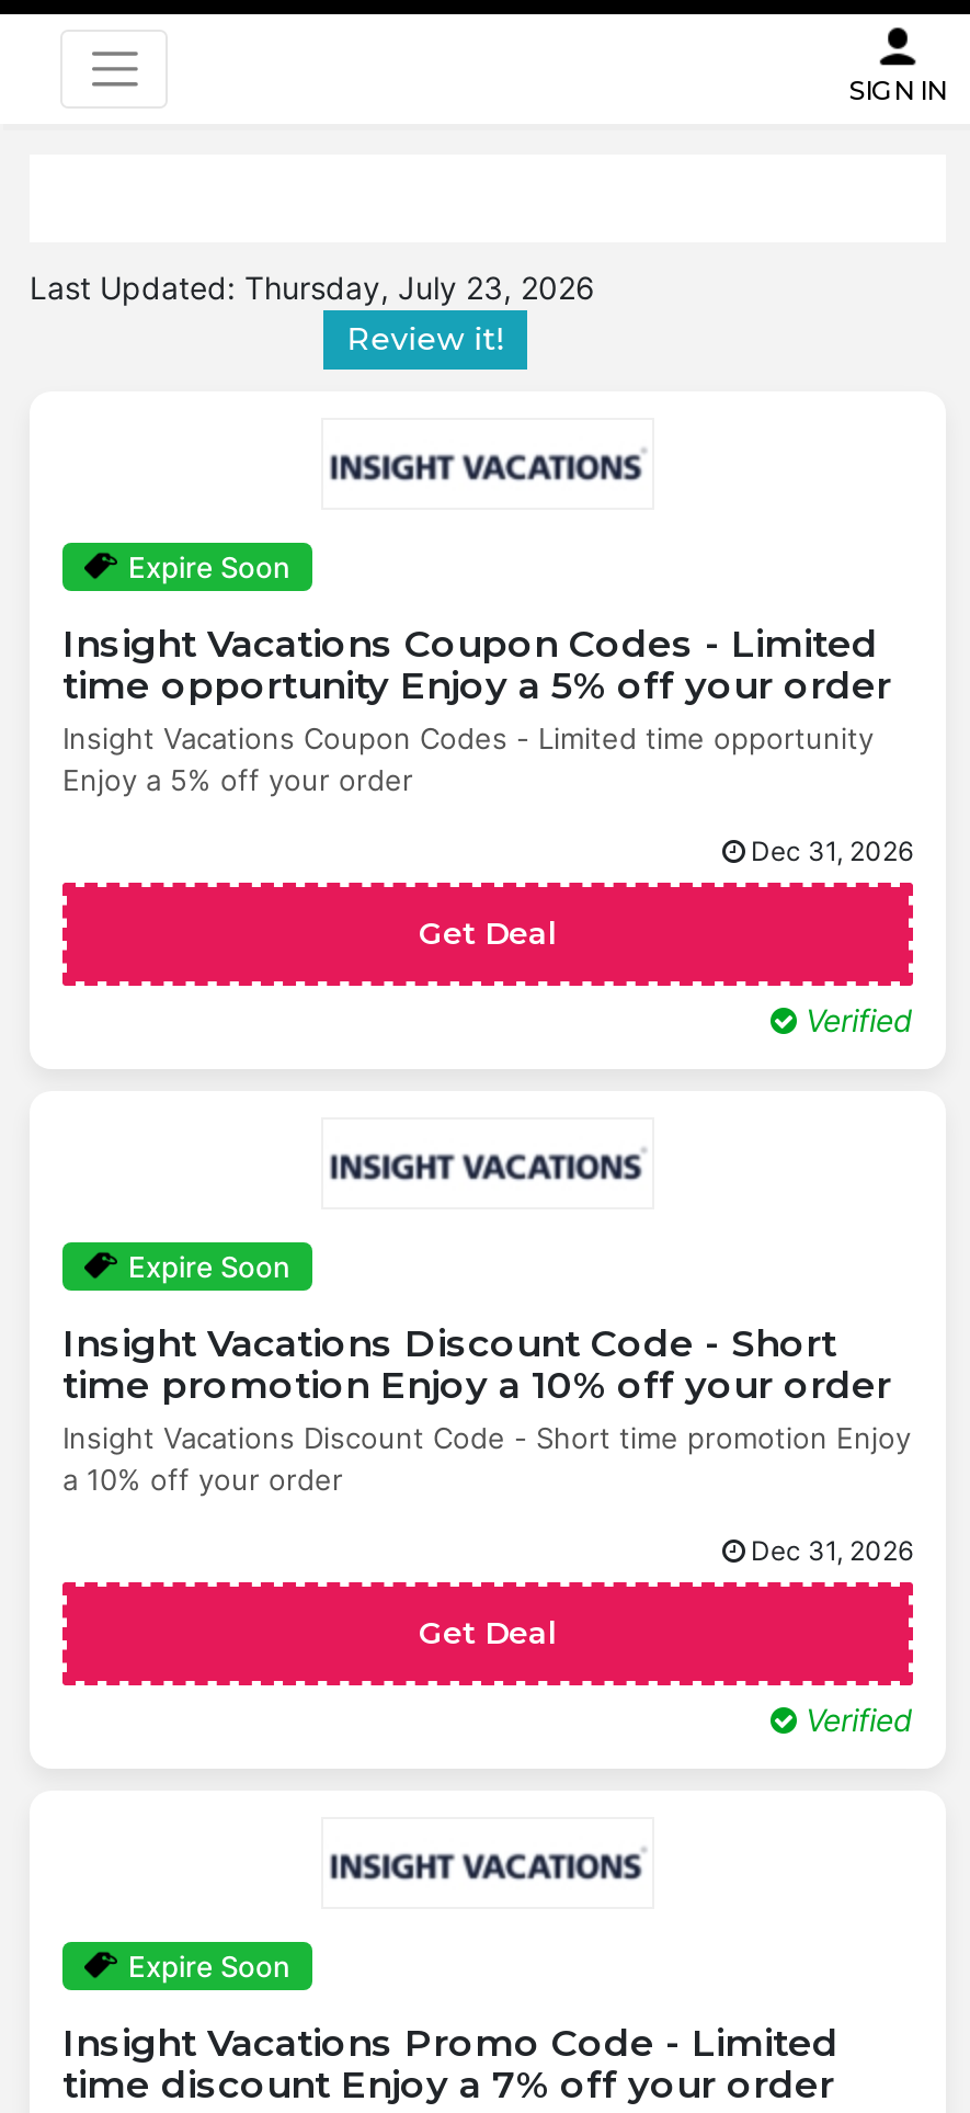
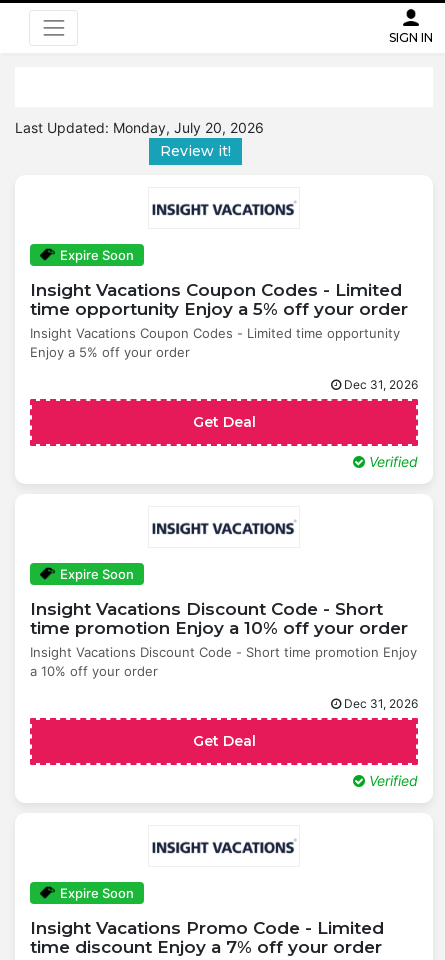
[30,268,595,305] Last Updated: Thursday, July 23, 2026 -> [15,119,264,136] Last Updated: Monday, July 20, 2026

